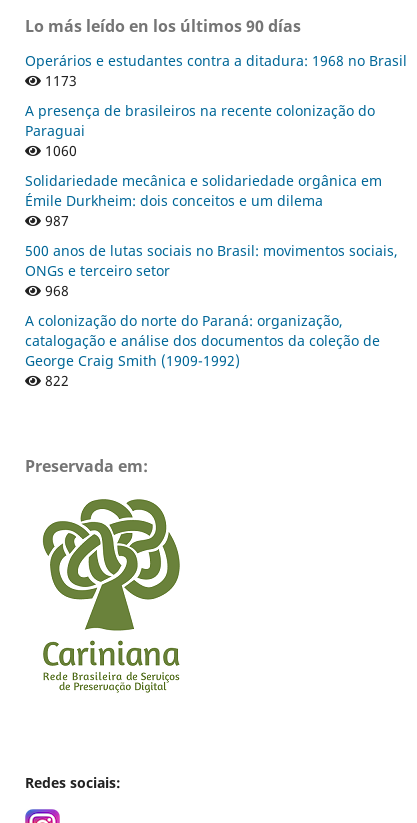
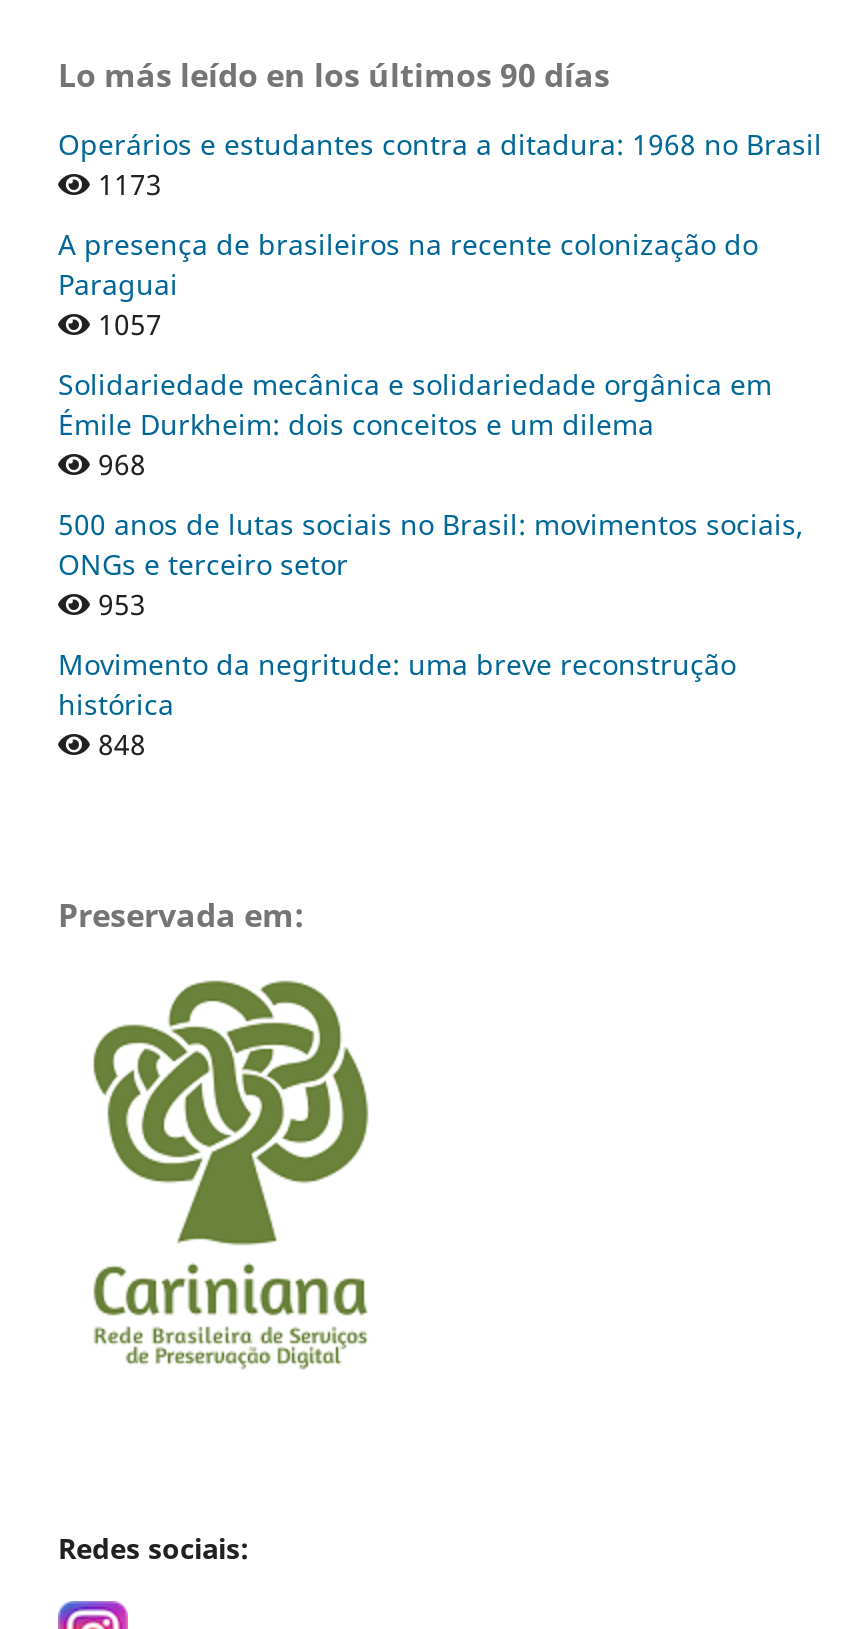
[41,141,77,160] 1060 -> [90,305,162,343] 1057
[41,211,69,230] 987 -> [90,445,146,483] 968
[41,281,69,300] 968 -> [90,585,146,623] 953
[25,311,380,390] A colonização do norte do Paraná: organização, | catalogação e análise dos documentos da coleção de | George Craig Smith (1909-1992) | 822 -> [58,645,736,763] Movimento da negritude: uma breve reconstrução | histórica | 848

